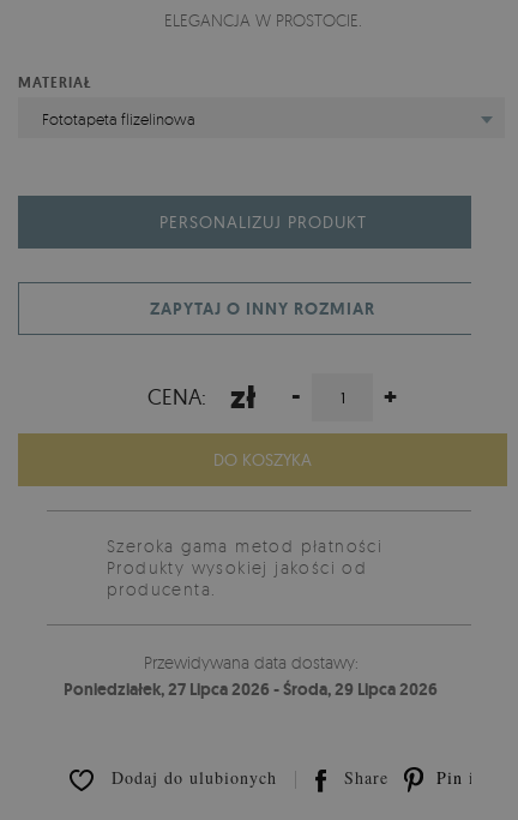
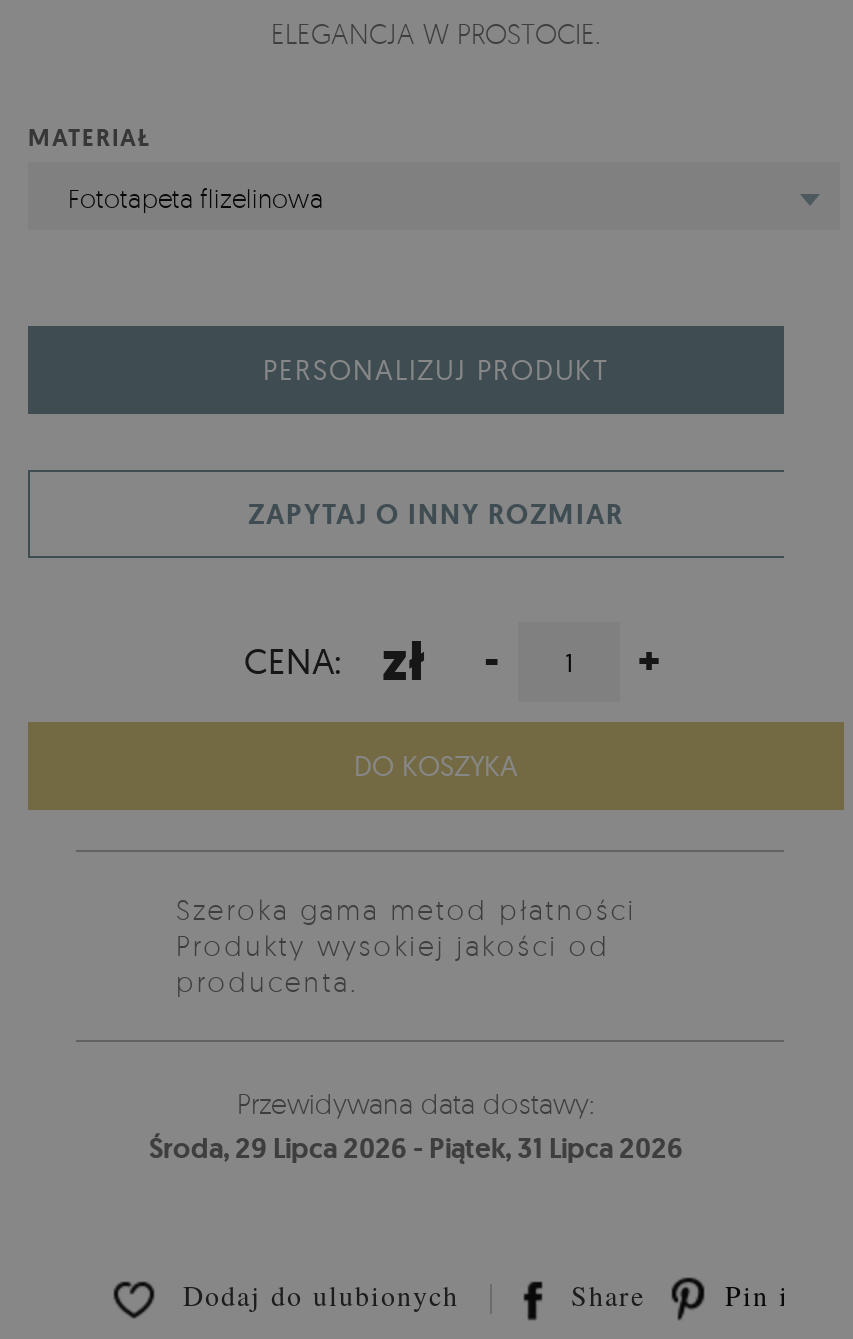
[64,678,438,699] Poniedziałek, 27 Lipca 2026 - Środa, 29 Lipca 2026 -> [149,1129,683,1165] Środa, 29 Lipca 2026 - Piątek, 31 Lipca 2026

